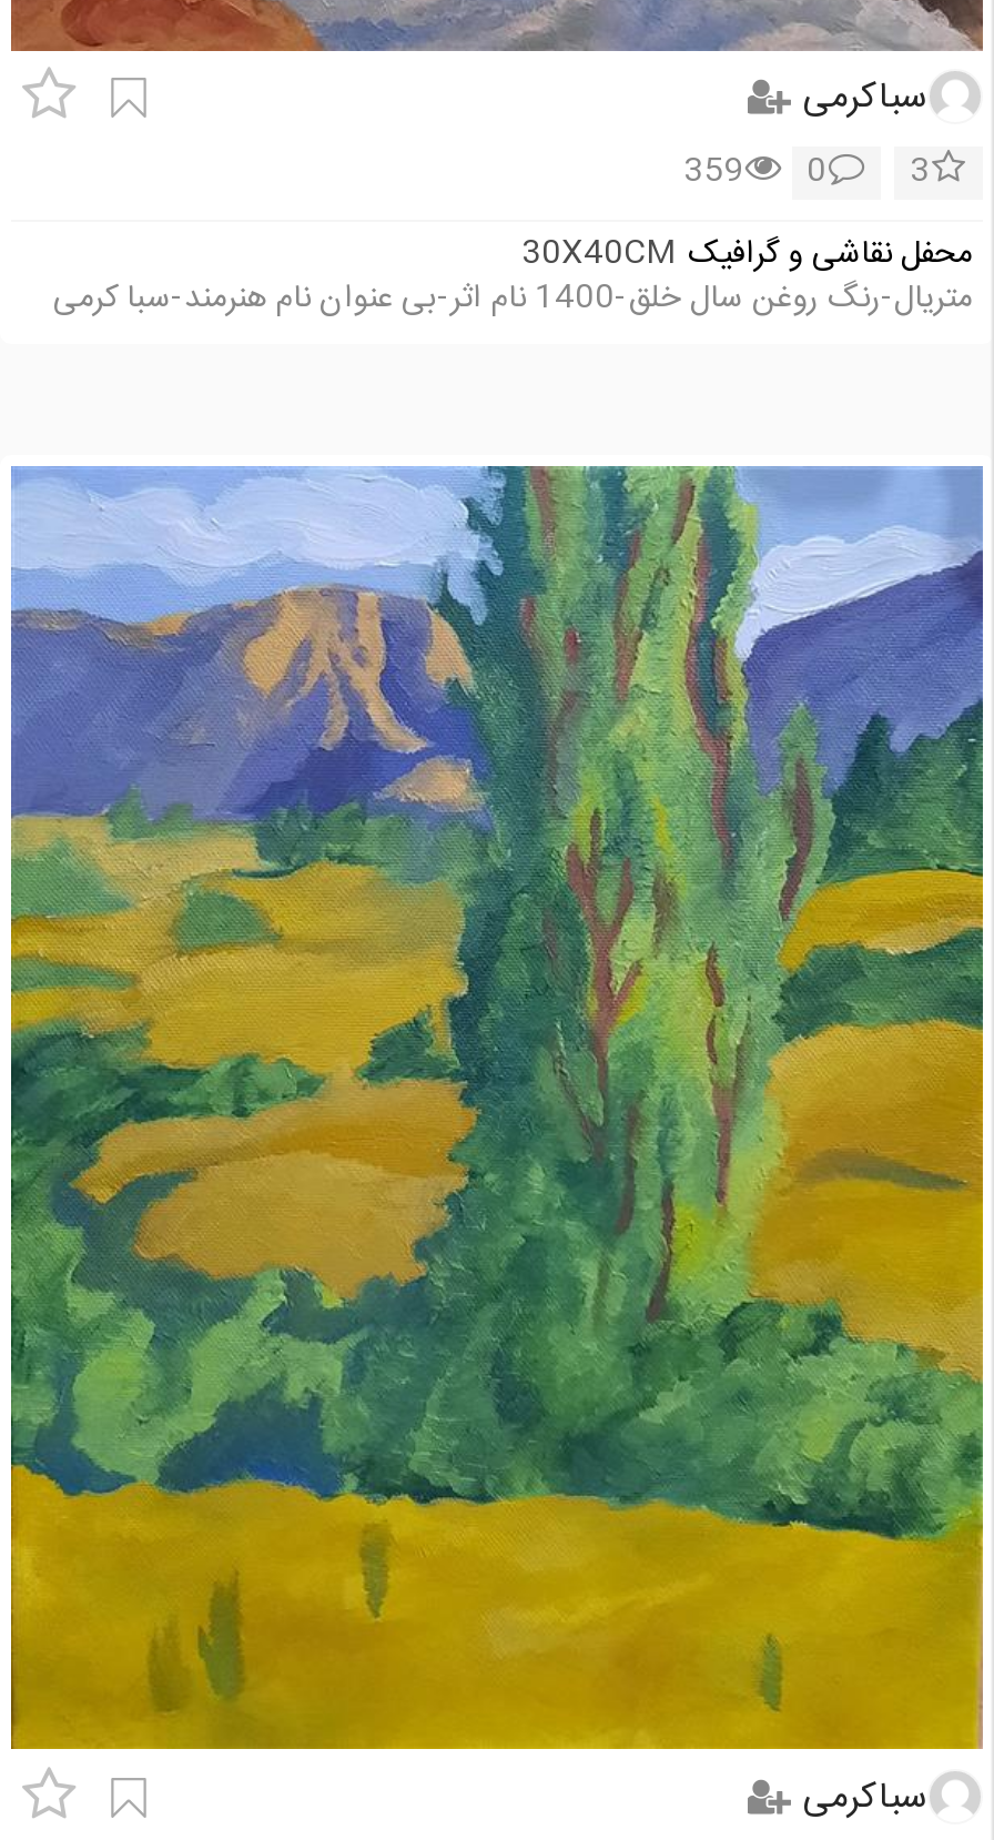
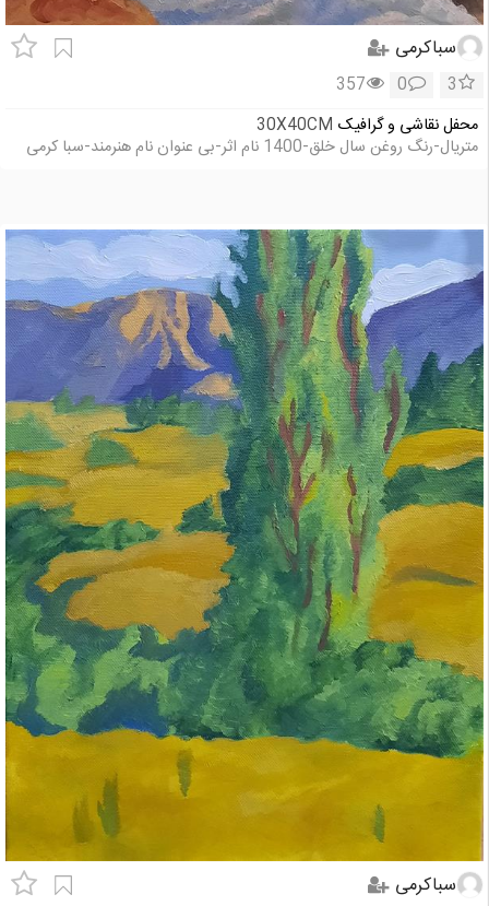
[683,147,930,200] 359 0 3 -> [336,72,457,99] 357 0 3

